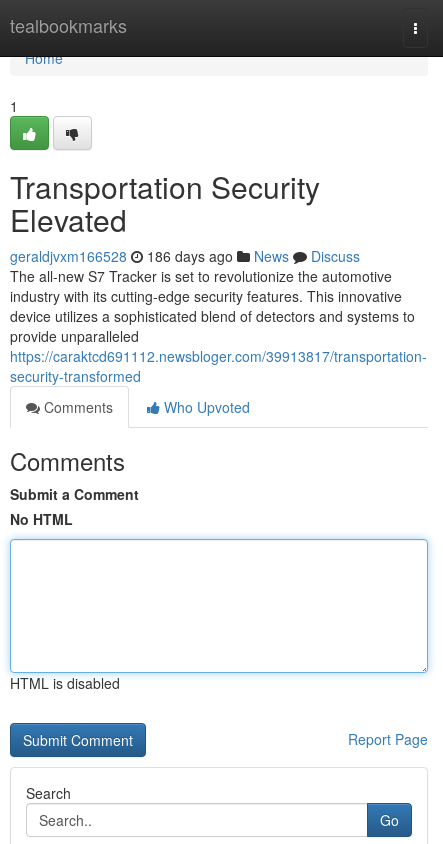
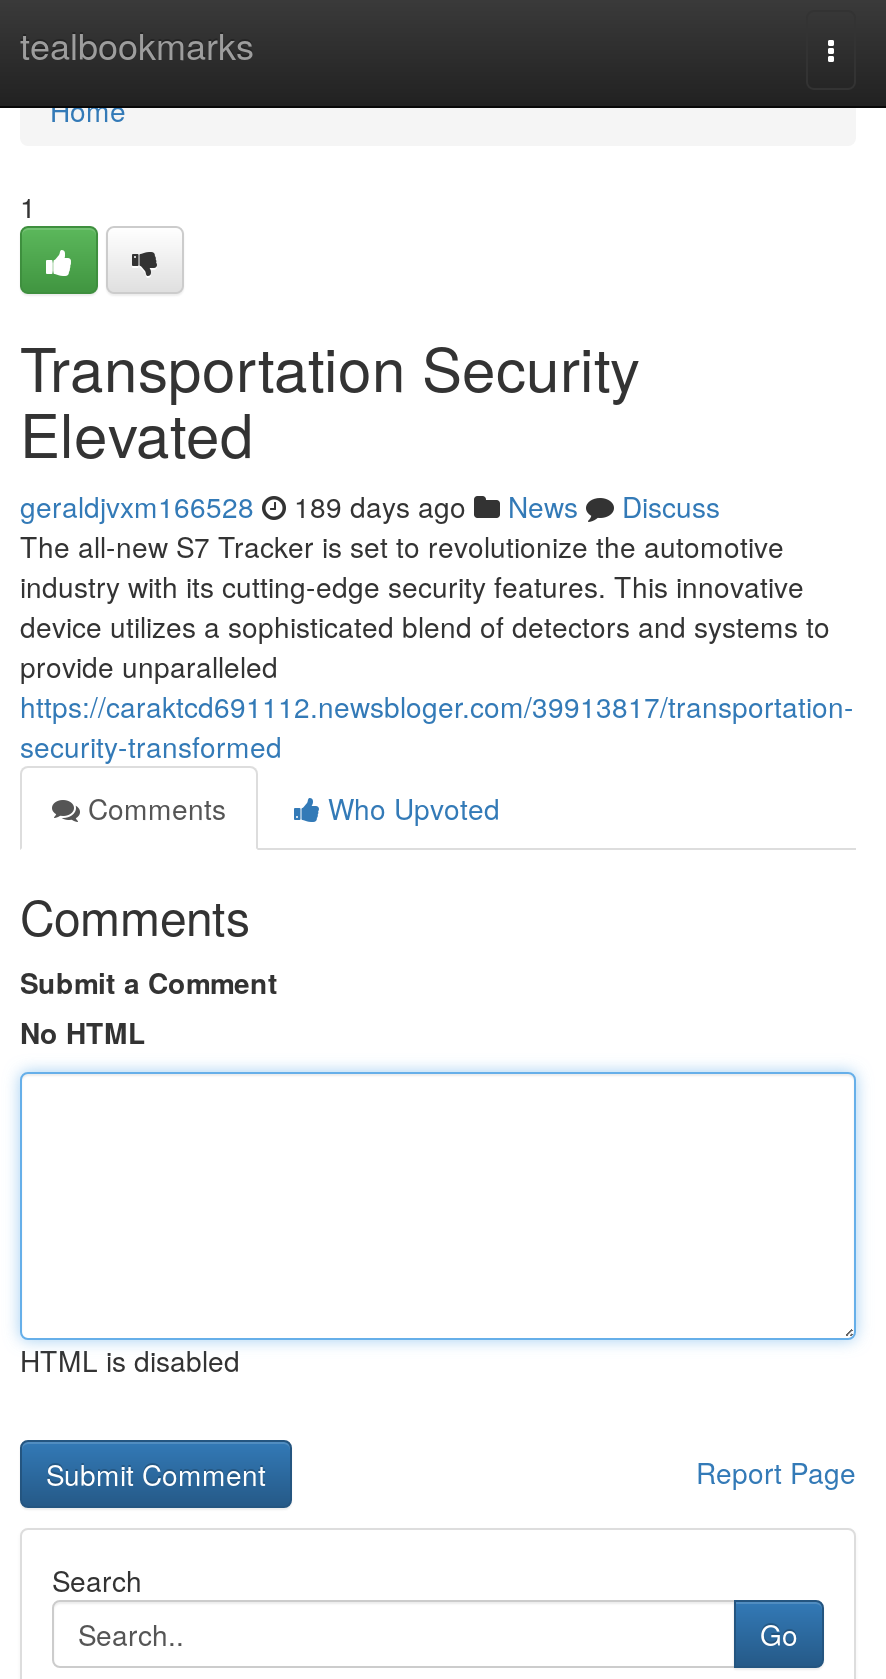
[10,246,360,266] geraldjvxm166528 186 days ago News Discuss -> [20,486,720,526] geraldjvxm166528 189 days ago News Discuss

